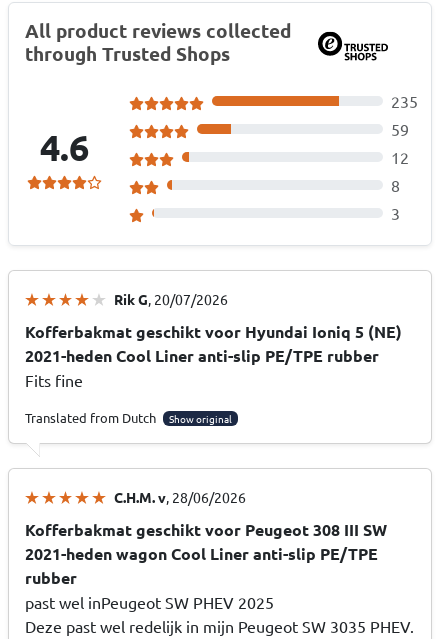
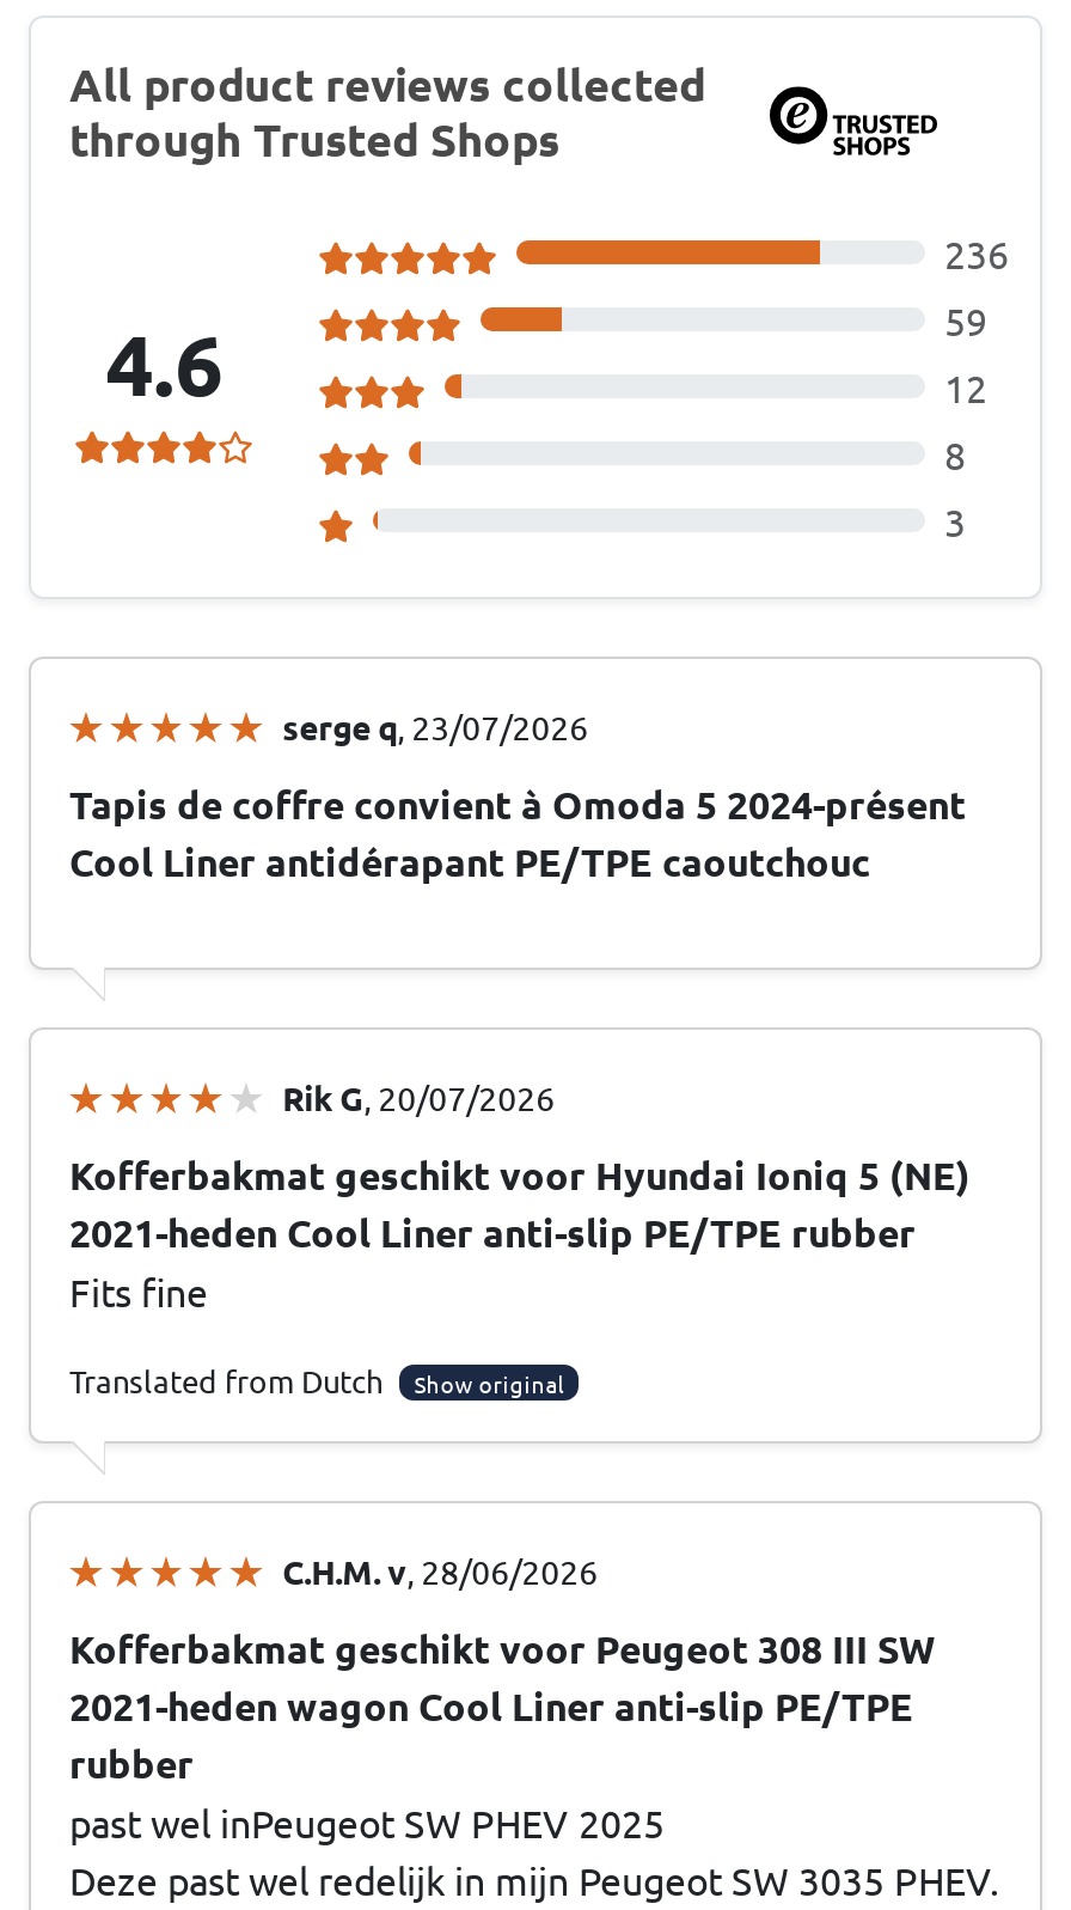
[391,91,418,111] 235 -> [944,228,1009,276] 236
none -> [69,704,966,886] serge q, 23/07/2026 | Tapis de coffre convient à Omoda 5 2024-présent | Cool Liner antidérapant PE/TPE caoutchouc

